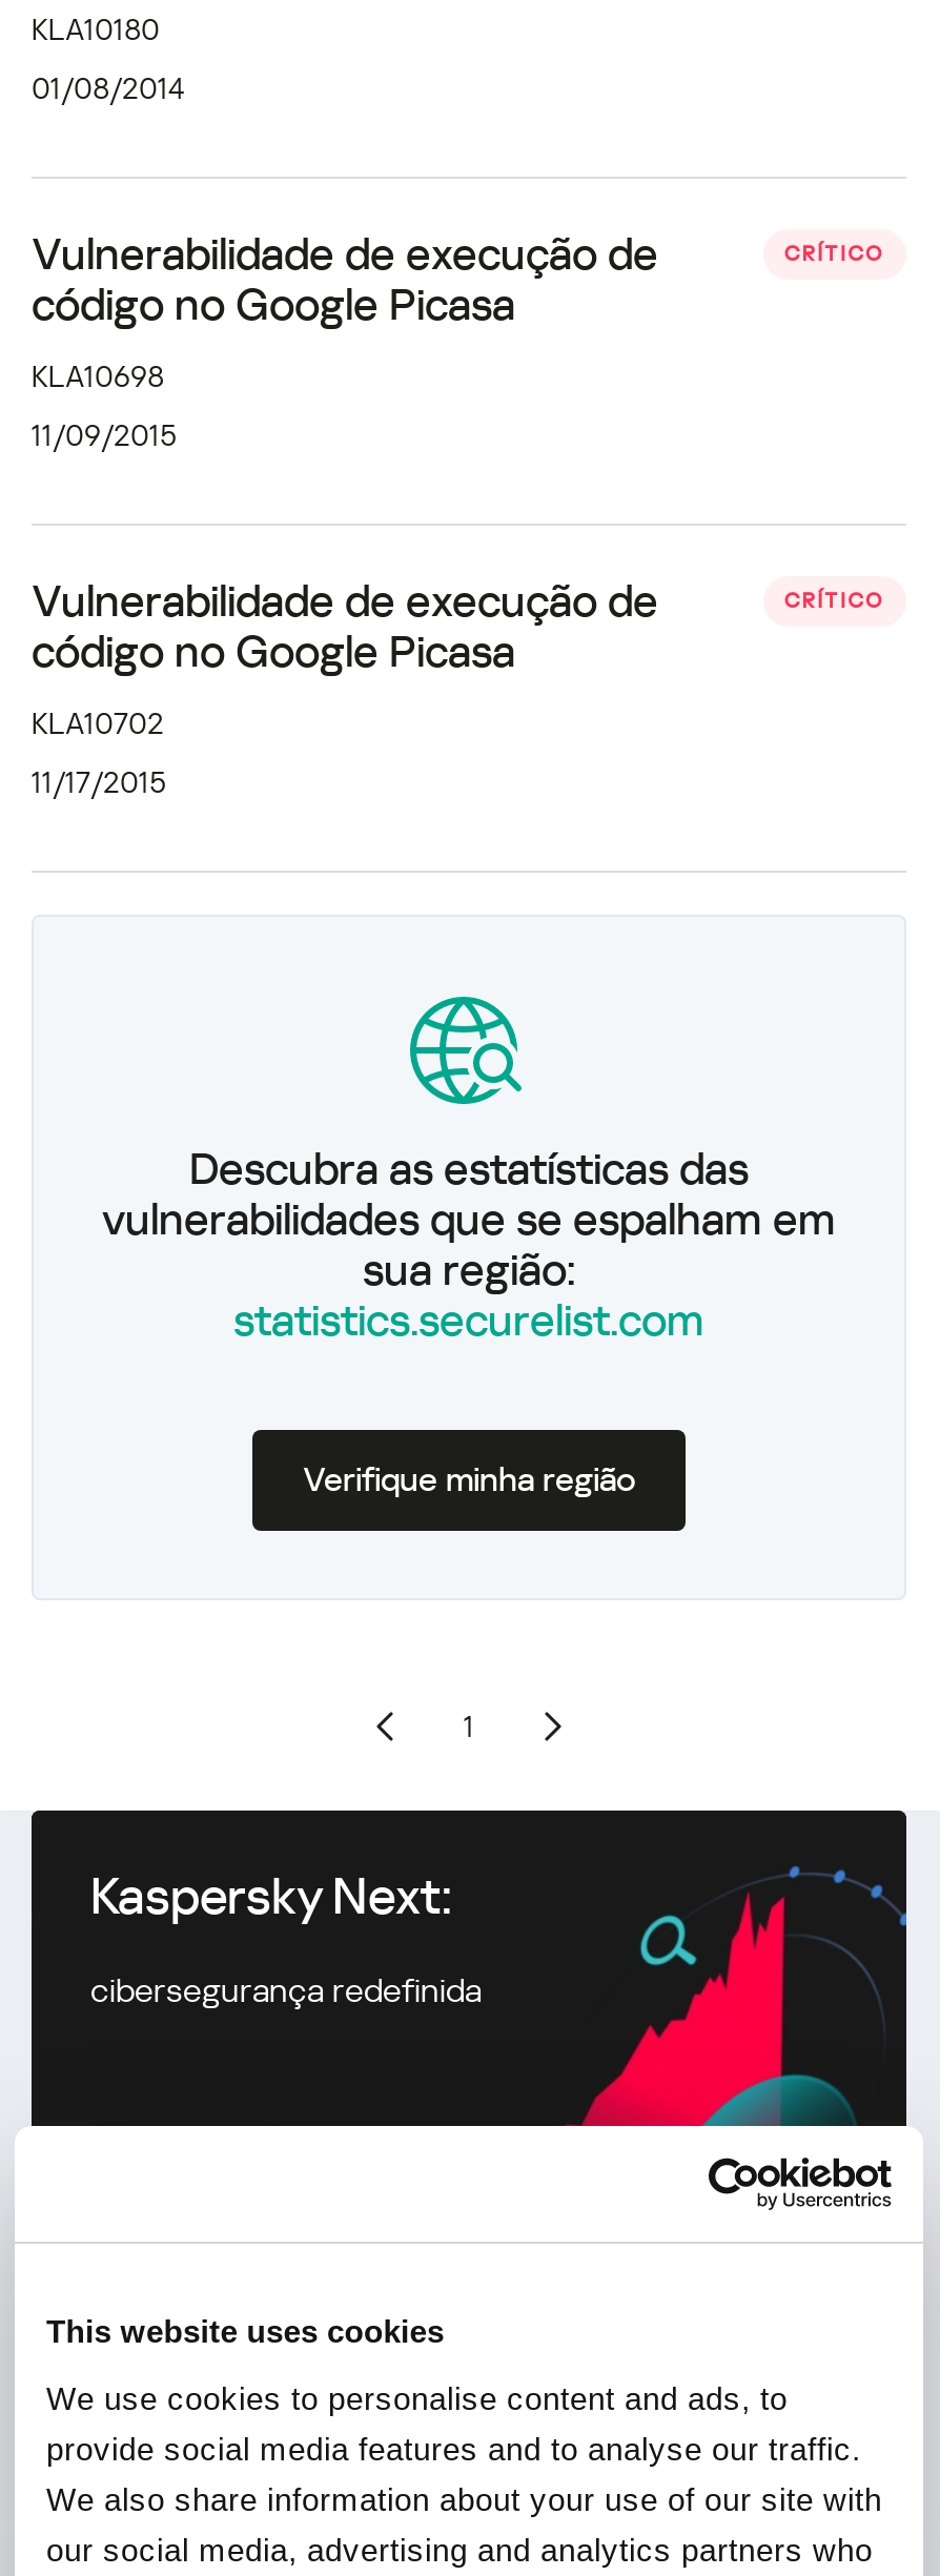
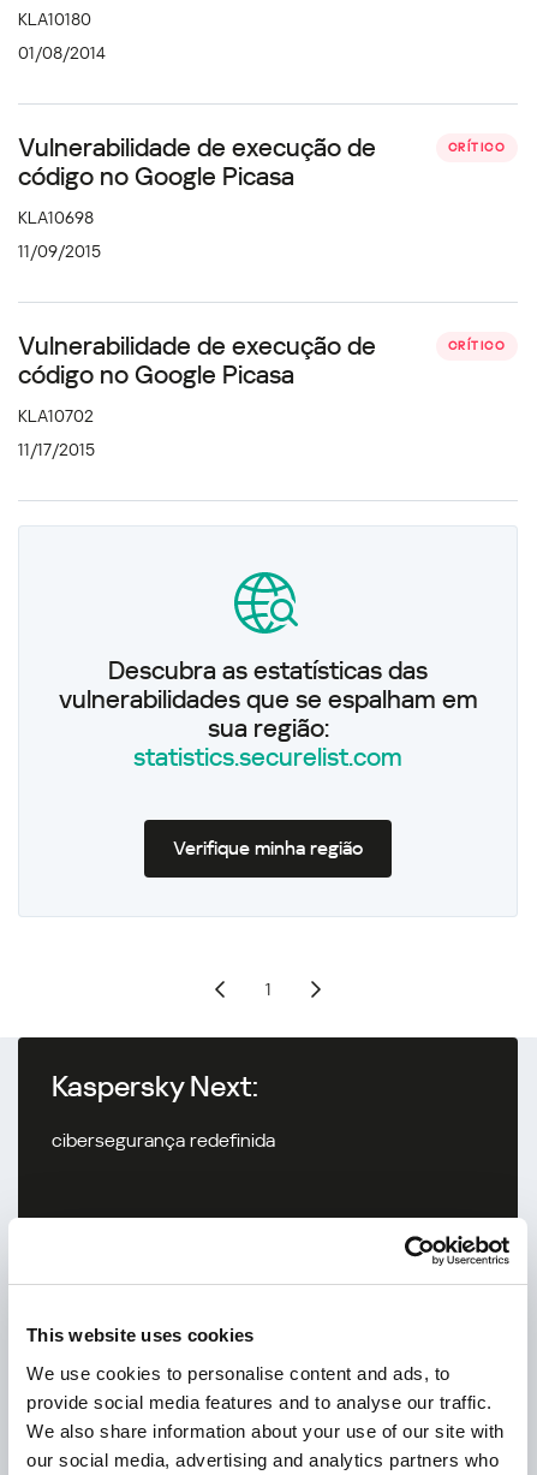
[580,1865,908,2128] [image] -> none

